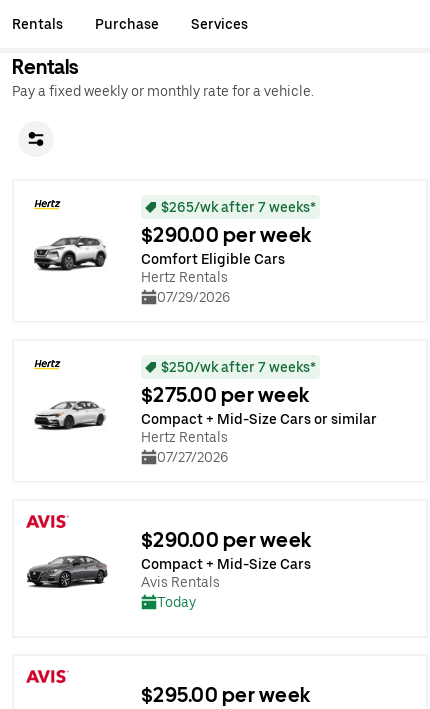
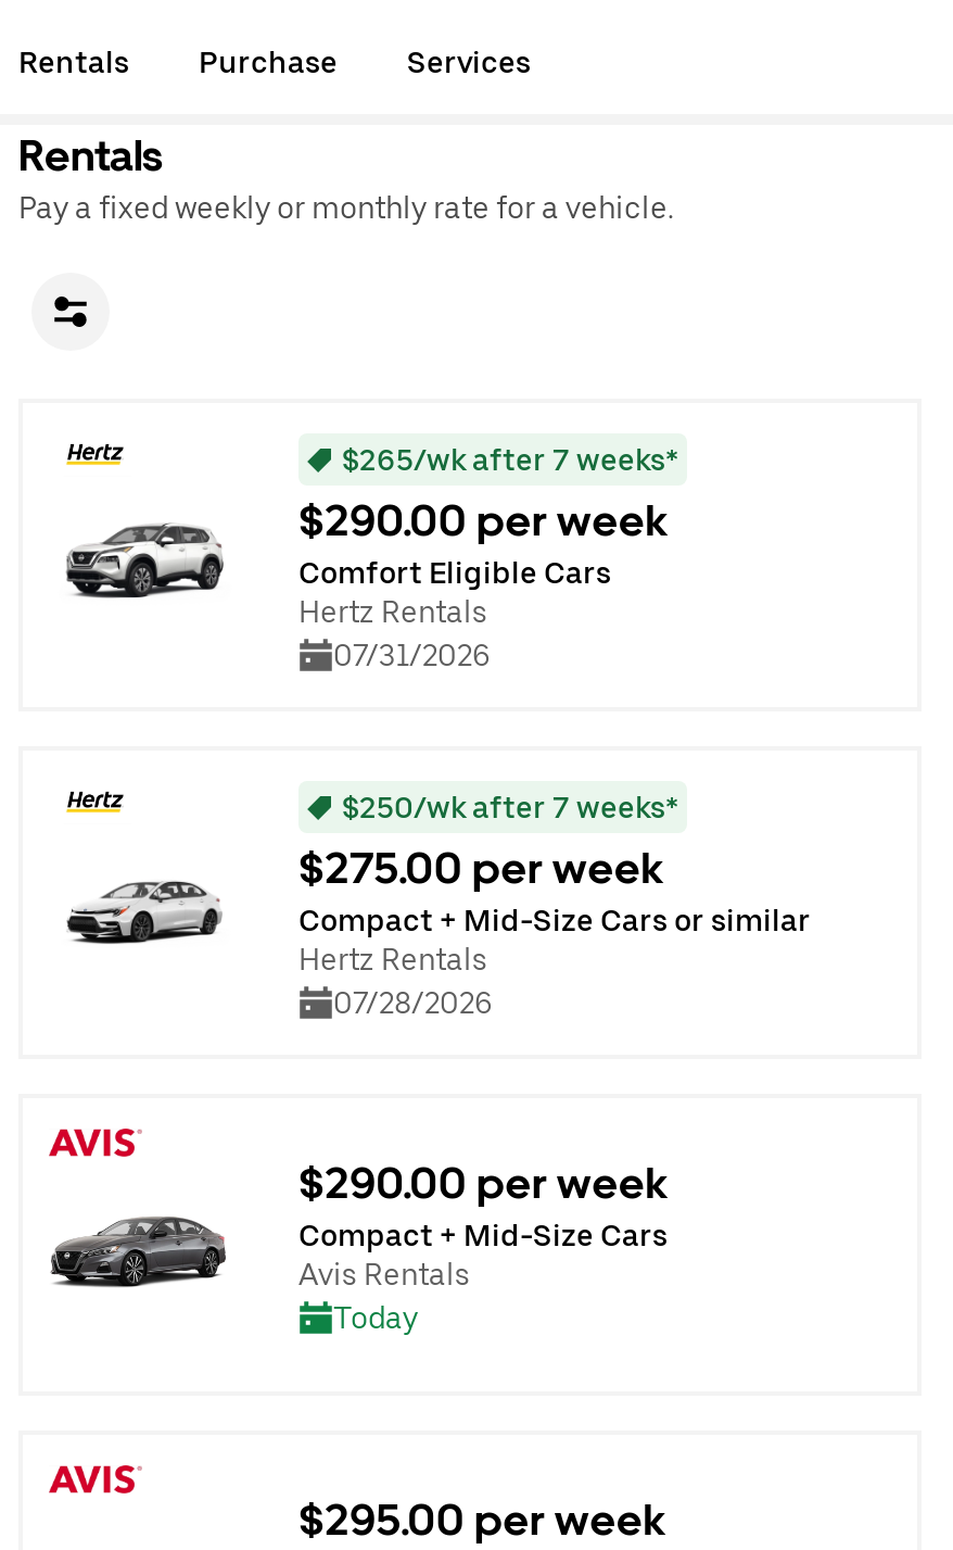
[157,289,230,305] 07/29/2026 -> [333,638,490,672] 07/31/2026
[157,449,228,465] 07/27/2026 -> [333,985,492,1020] 07/28/2026

